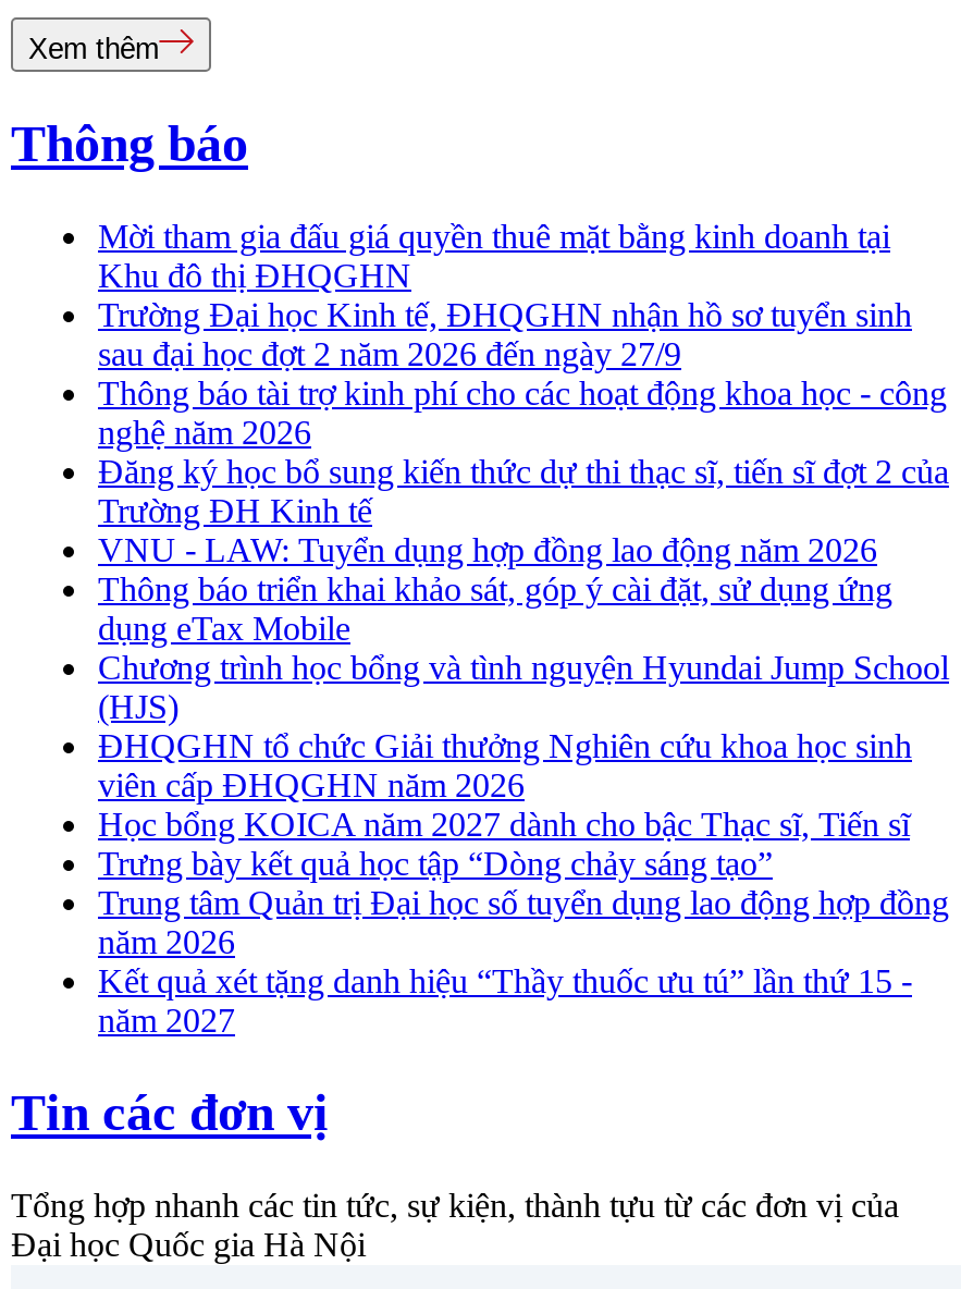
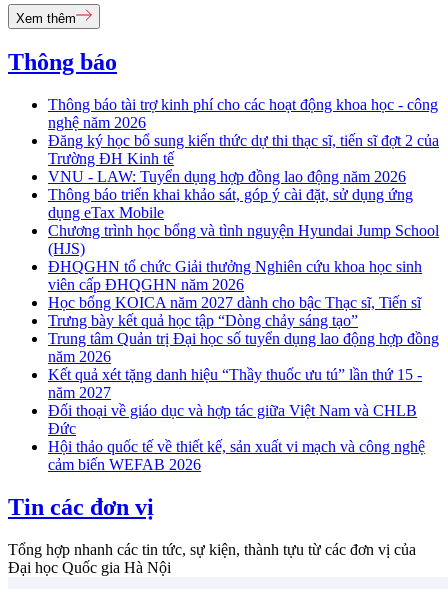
[98,218,912,373] Mời tham gia đấu giá quyền thuê mặt bằng kinh doanh tại | Khu đô thị ĐHQGHN | Trường Đại học Kinh tế, ĐHQGHN nhận hồ sơ tuyển sinh | sau đại học đợt 2 năm 2026 đến ngày 27/9 -> none
moved [98,375,949,1039] -> [48,96,439,401]: Thông báo tài trợ kinh phí cho các hoạt động khoa học - công | nghệ năm 2026 | Đăng ký học bổ sung kiến thức dự thi thạc sĩ, tiến sĩ đợt 2 của | ... | Kết quả xét tặng danh hiệu “Thầy thuốc ưu tú” lần thứ 15 - | năm 2027
none -> [48,402,425,473] Đối thoại về giáo dục và hợp tác giữa Việt Nam và CHLB | Đức | Hội thảo quốc tế về thiết kế, sản xuất vi mạch và công nghệ | cảm biến WEFAB 2026

